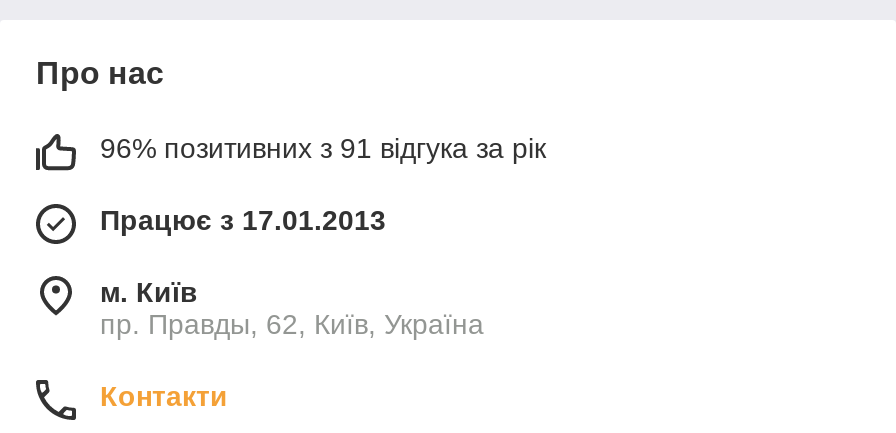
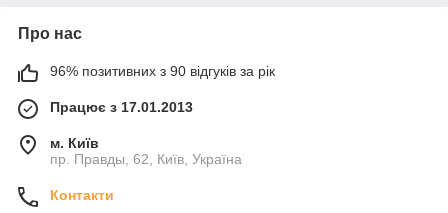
[100,132,546,164] 96% позитивних з 91 відгука за рік -> [50,63,275,79] 96% позитивних з 90 відгуків за рік

